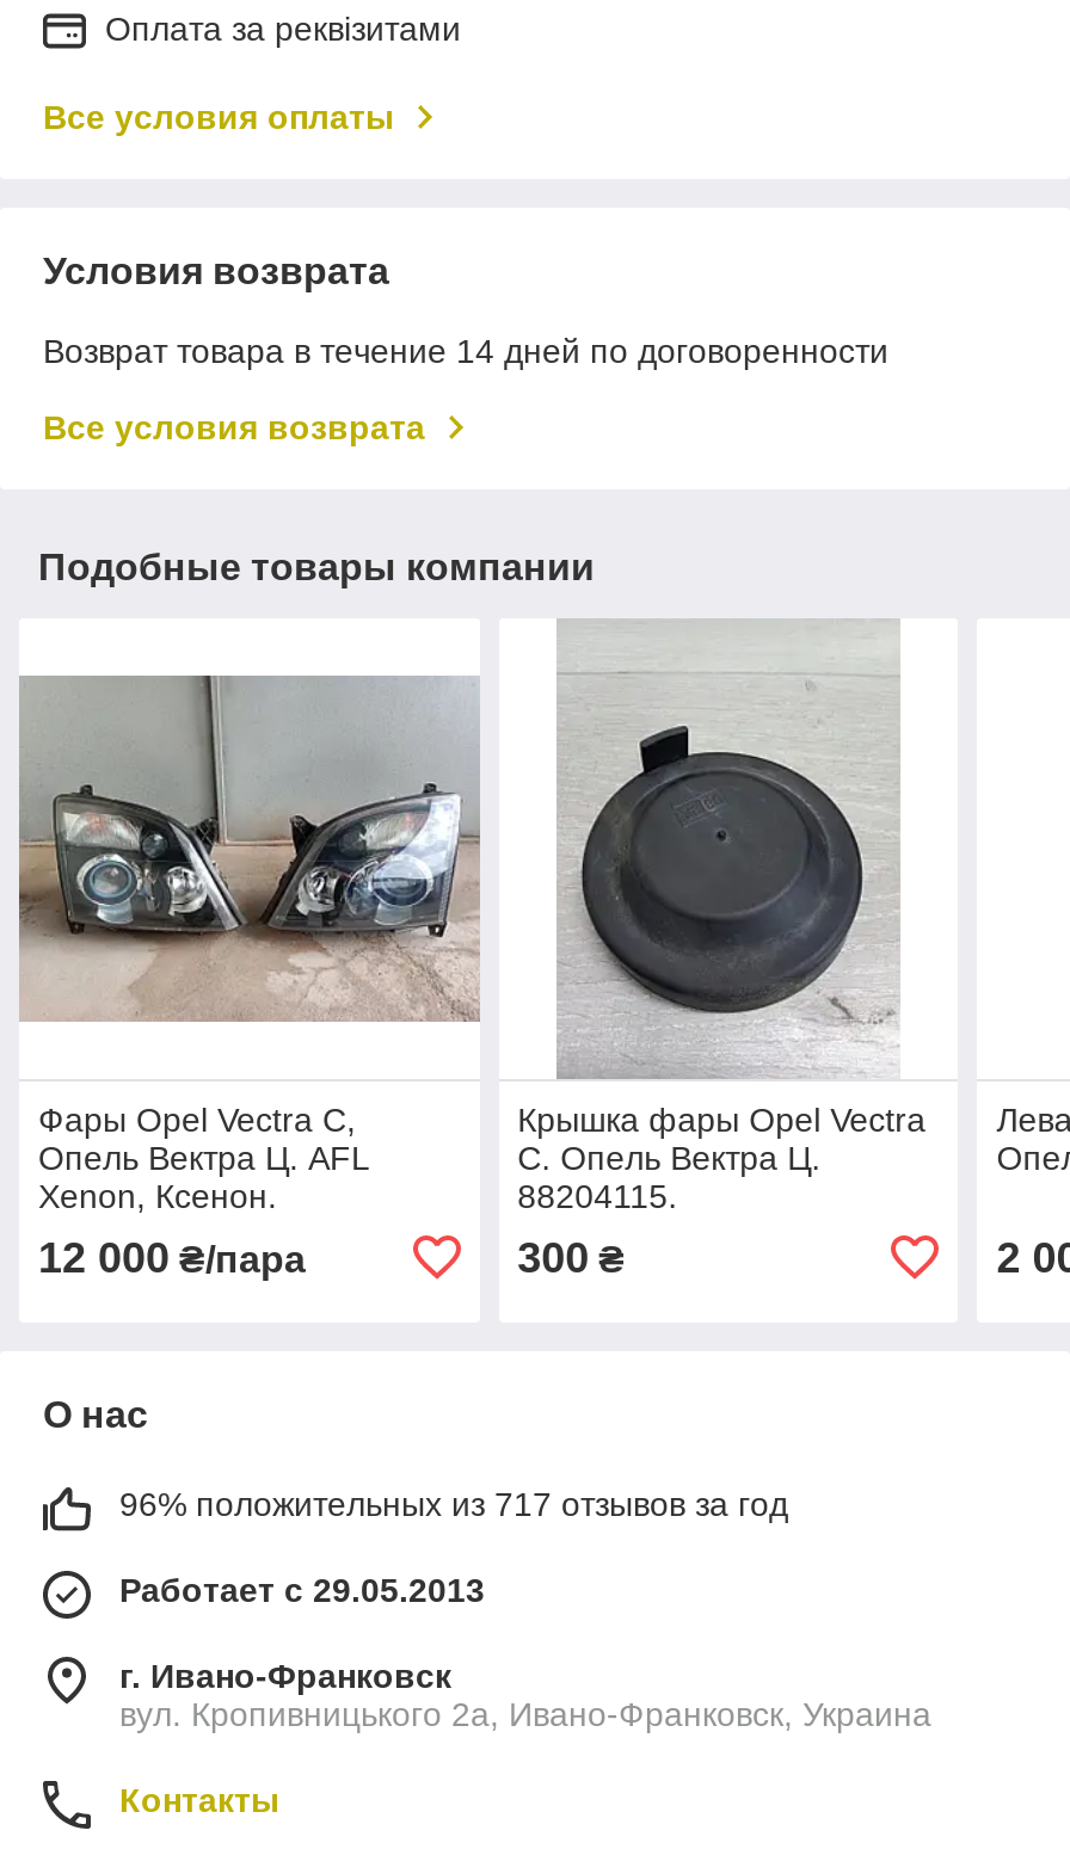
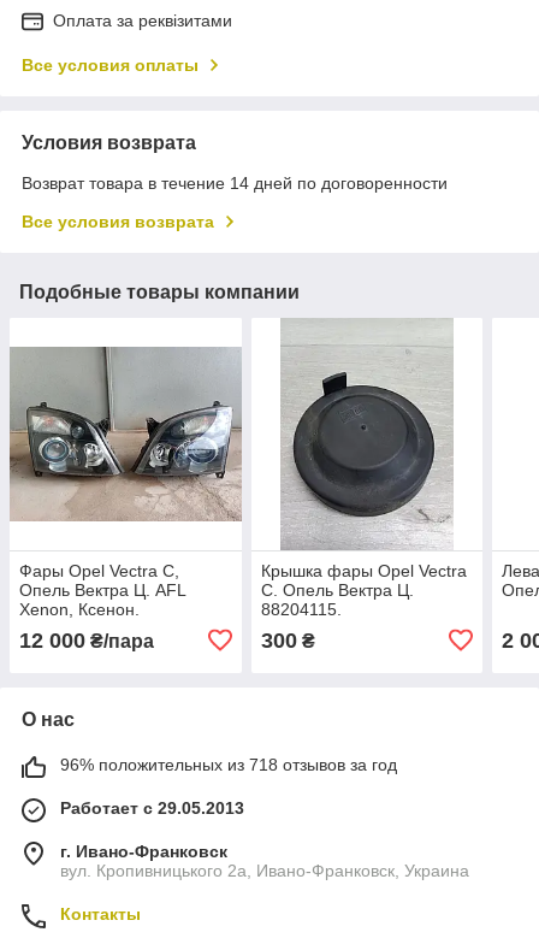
[119,1484,788,1523] 96% положительных из 717 отзывов за год -> [60,755,397,774] 96% положительных из 718 отзывов за год

